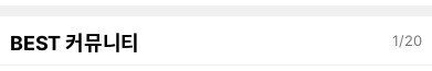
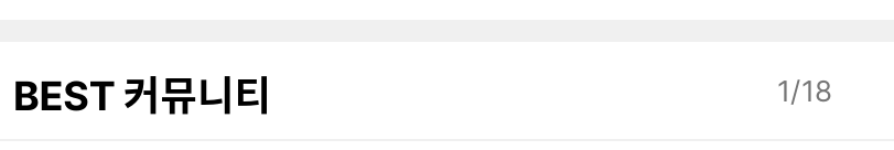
[392,32,422,50] 1/20 -> [777,74,832,109] 1/18

